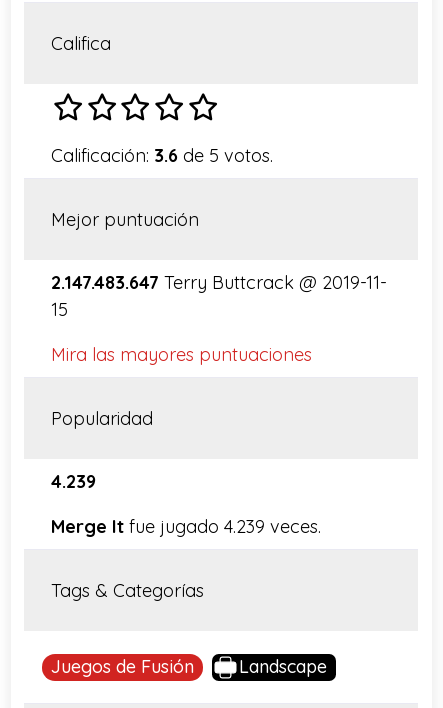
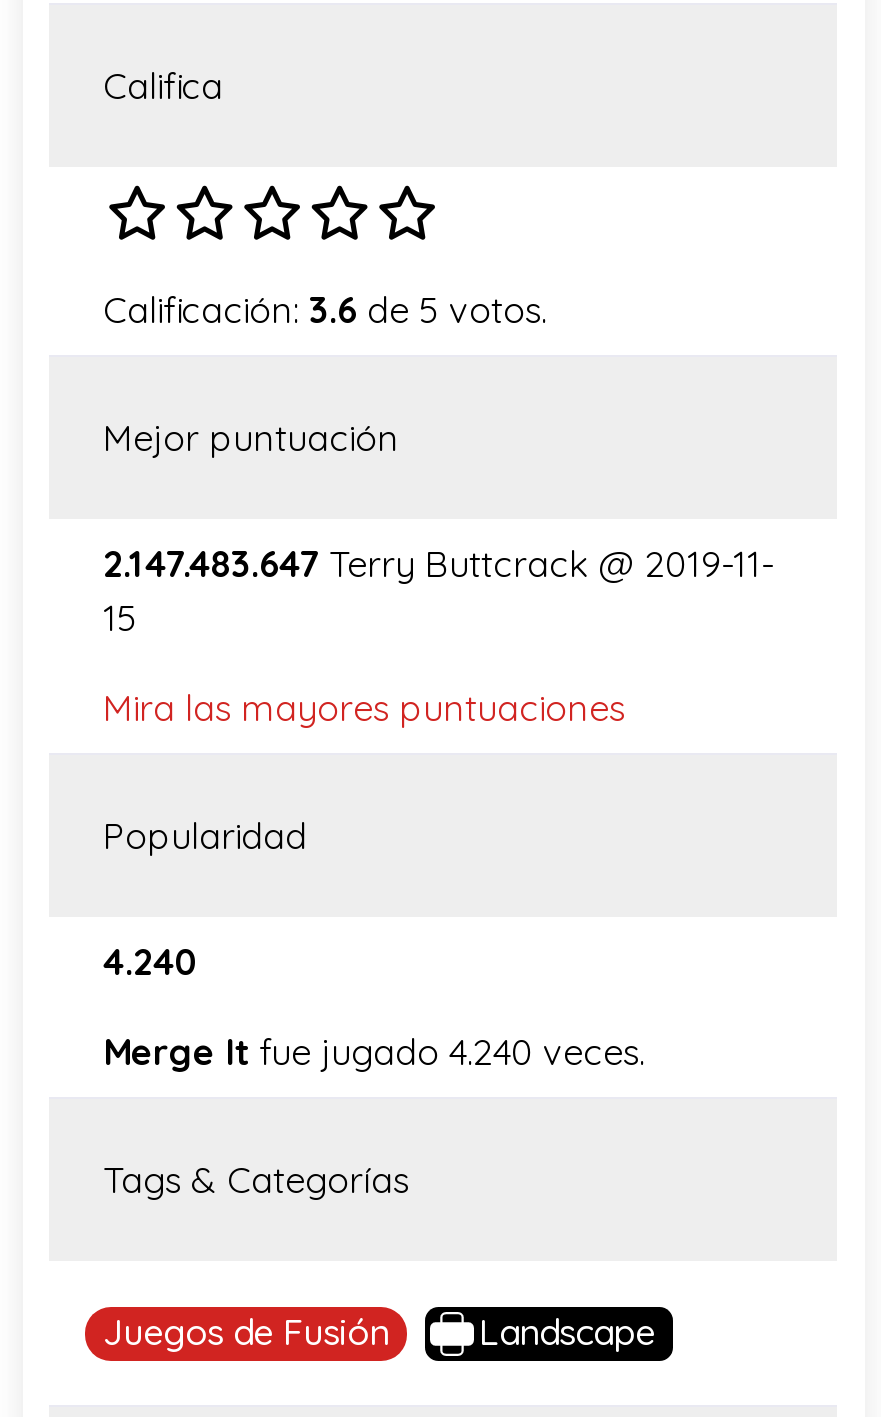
[51,470,96,493] 4.239 -> [103,939,197,985] 4.240
[51,515,321,538] Merge It fue jugado 4.239 veces. -> [103,1029,645,1075] Merge It fue jugado 4.240 veces.

